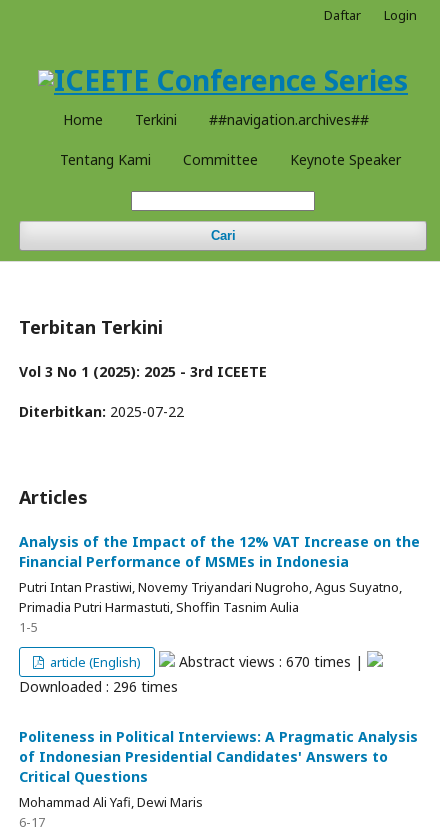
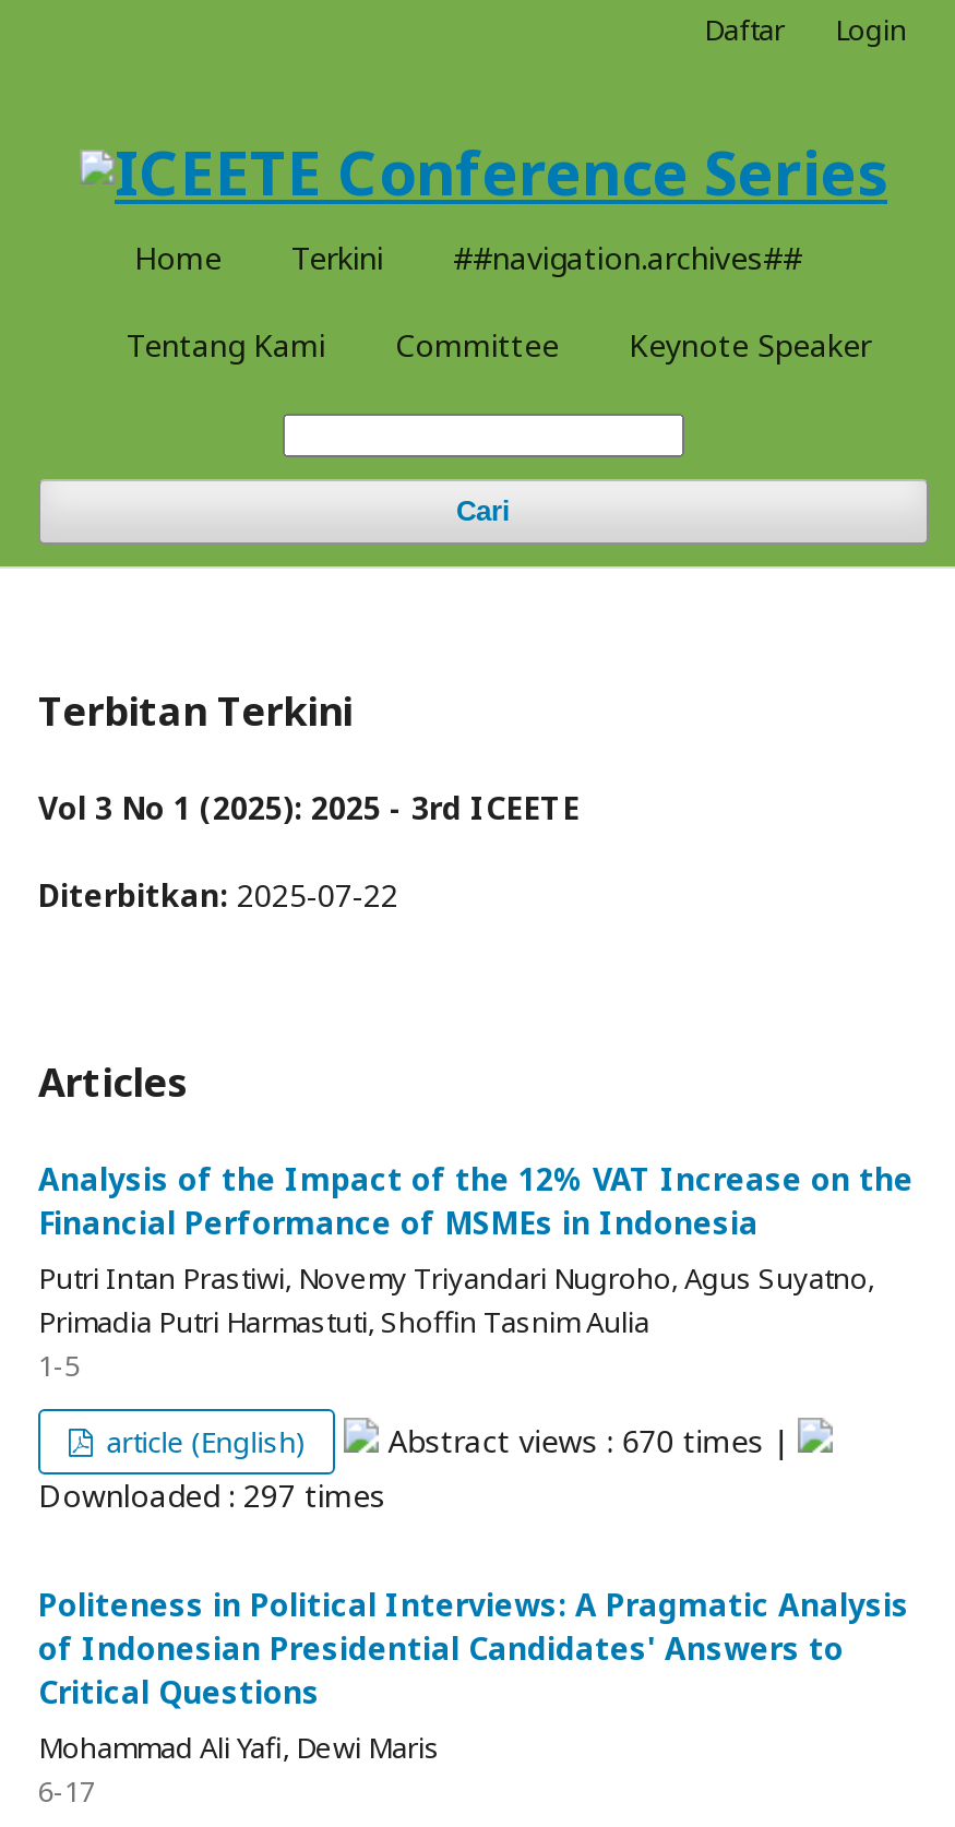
[19,677,178,696] Downloaded : 296 times -> [38,1474,385,1516] Downloaded : 297 times

